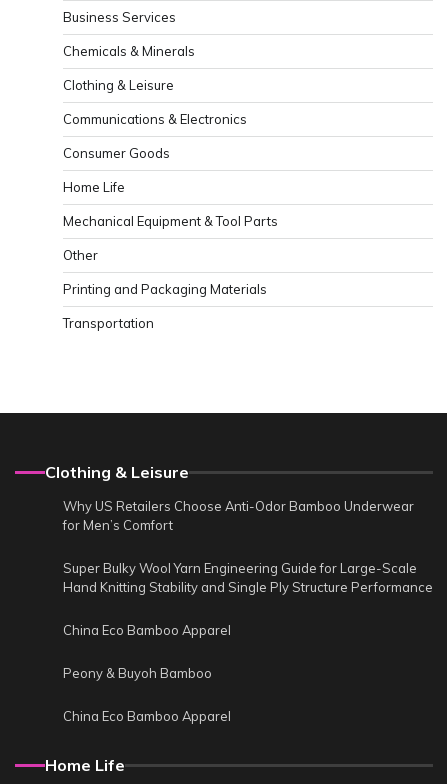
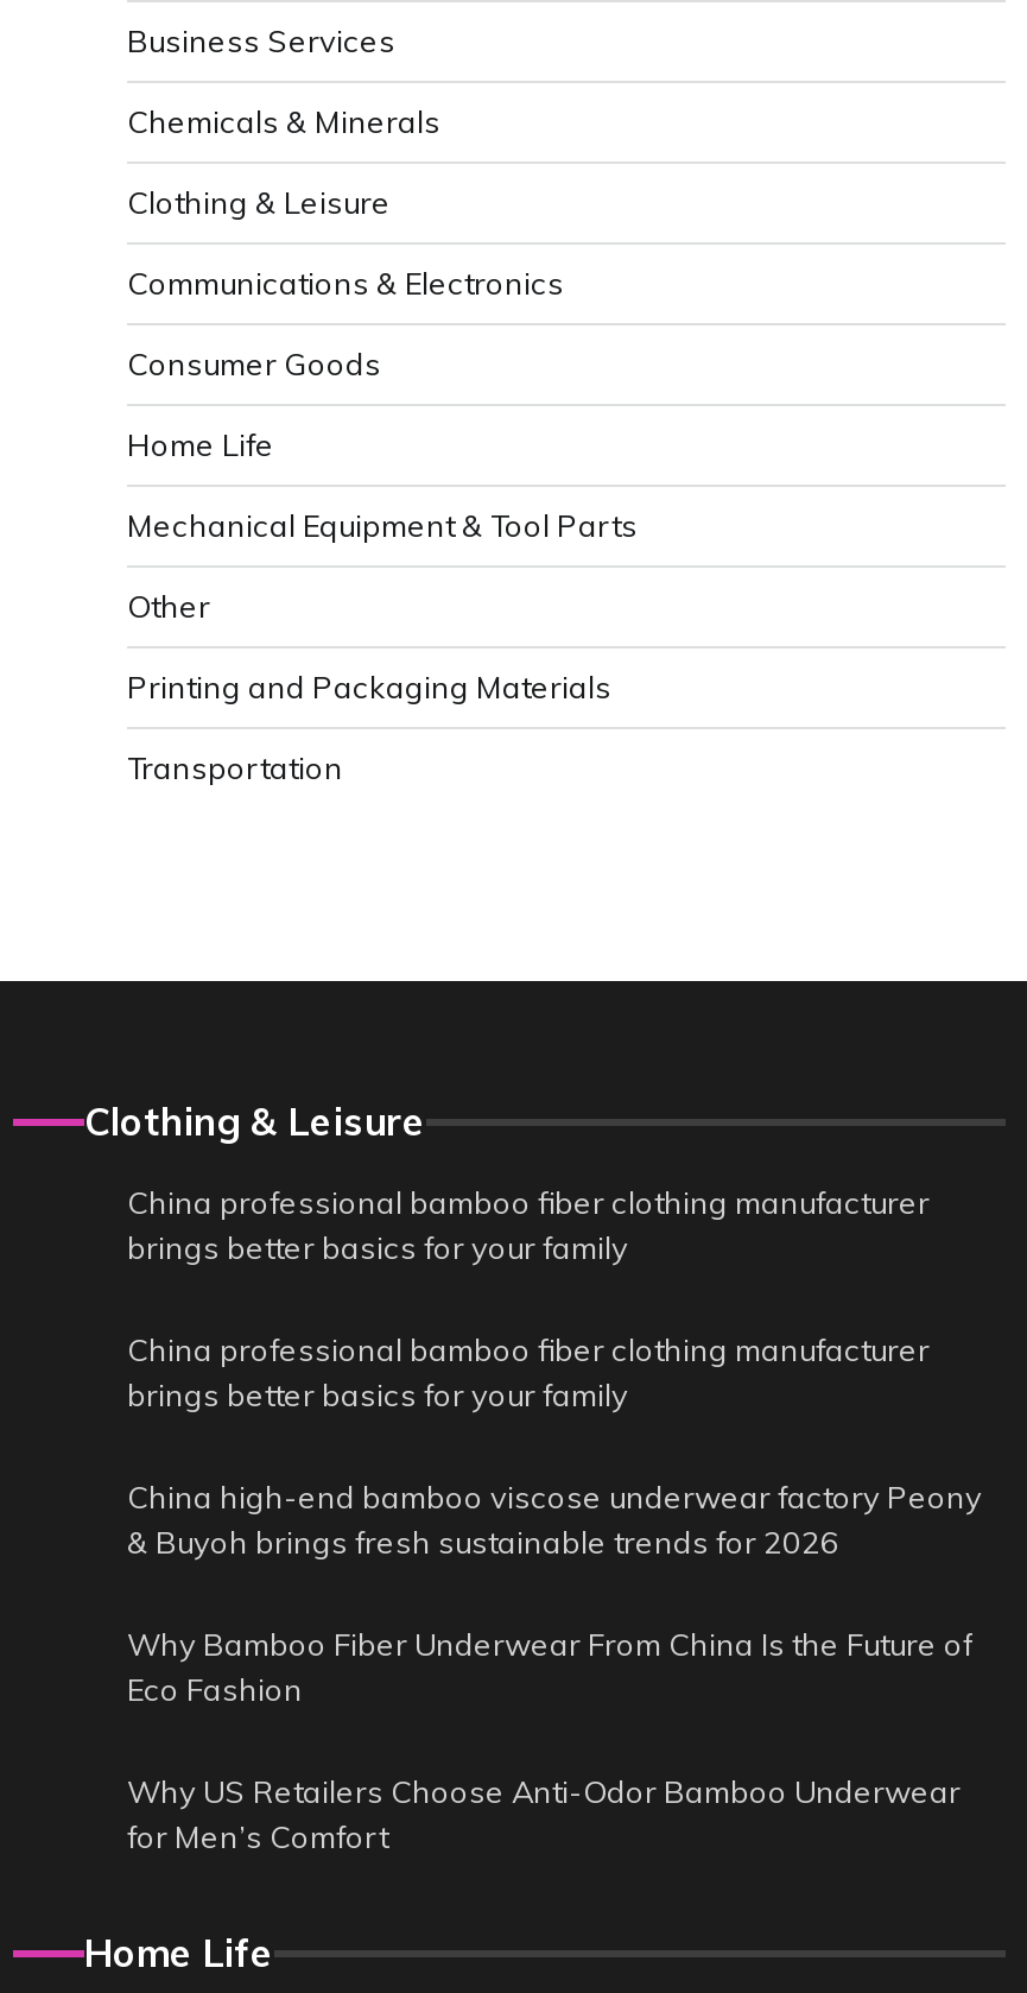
none -> [127,1183,982,1708] China professional bamboo fiber clothing manufacturer | brings better basics for your family | China professional bamboo fiber clothing manufacturer | brings better basics for your family | China high-end bamboo viscose underwear factory Peony | & Buyoh brings fresh sustainable trends for 2026 | Why Bamboo Fiber Underwear From China Is the Future of | Eco Fashion
moved [63,498,414,533] -> [127,1773,961,1856]: Why US Retailers Choose Anti-Odor Bamboo Underwear | for Men’s Comfort
[63,560,433,724] Super Bulky Wool Yarn Engineering Guide for Large-Scale | Hand Knitting Stability and Single Ply Structure Performance | China Eco Bamboo Apparel | Peony & Buyoh Bamboo | China Eco Bamboo Apparel -> none

